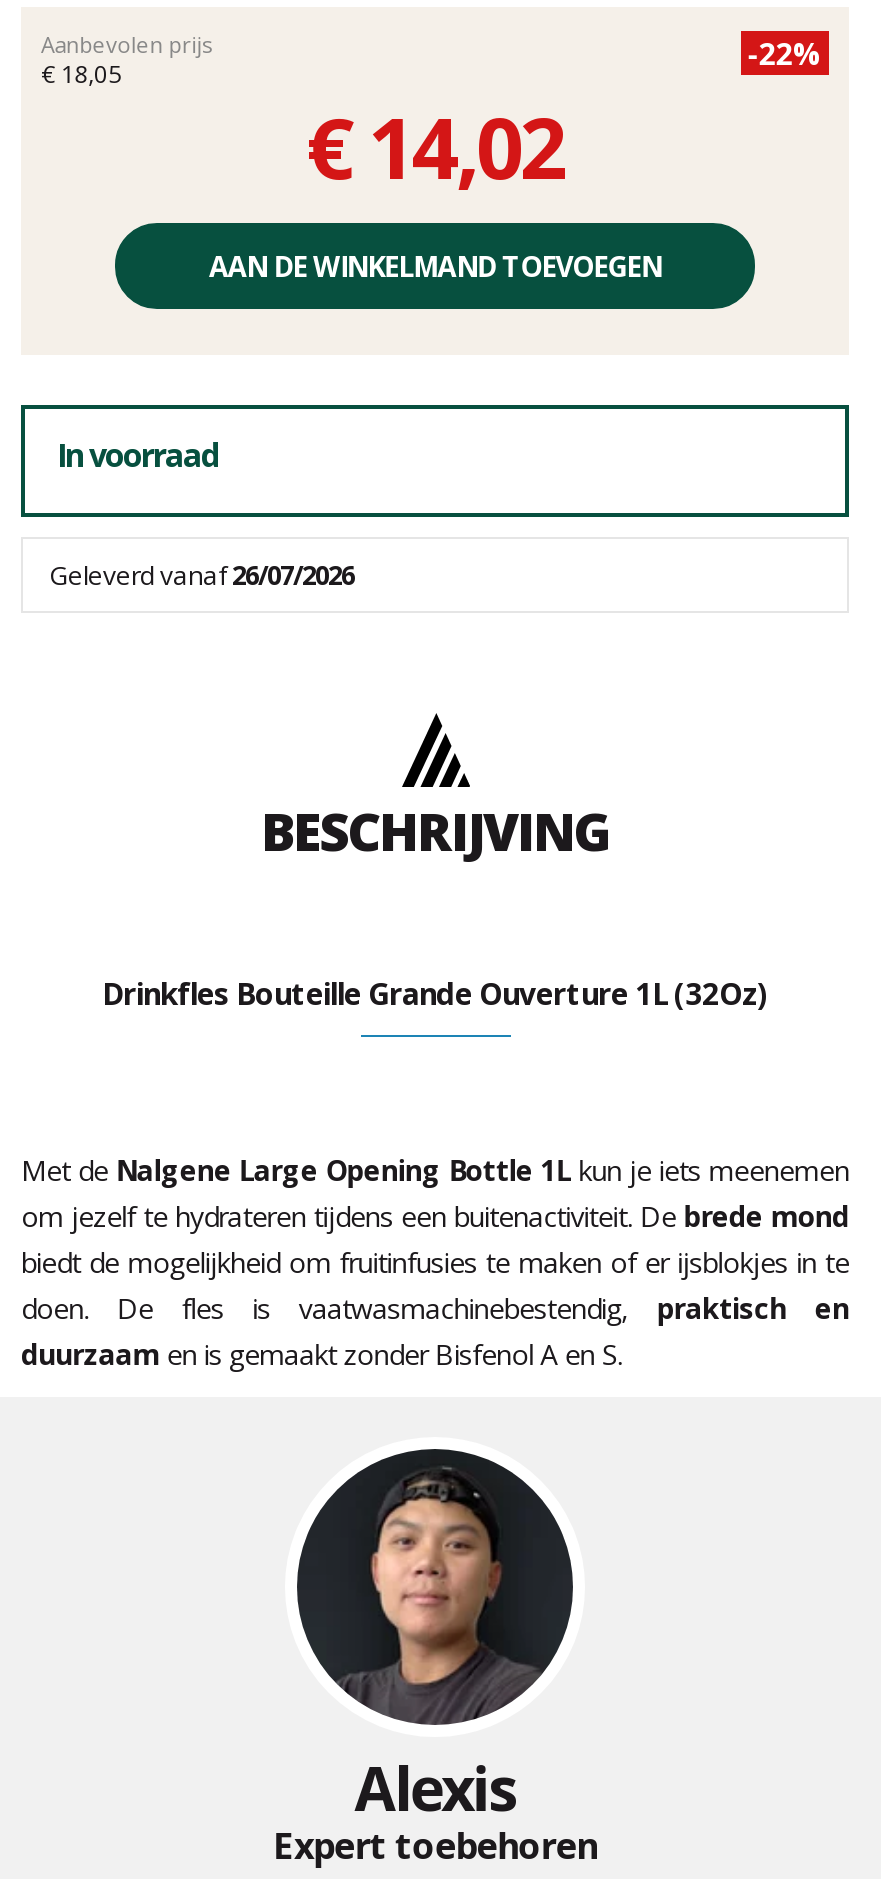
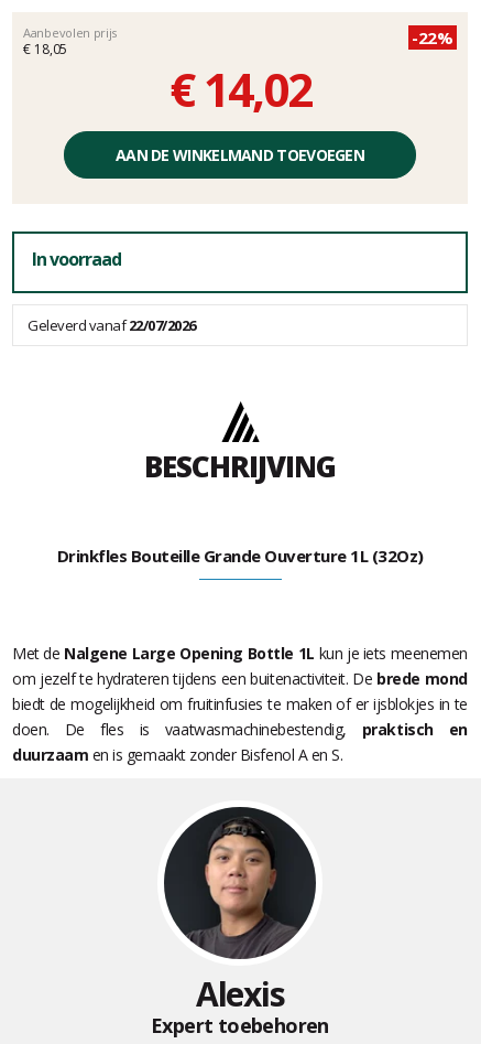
[49,558,354,594] Geleverd vanaf26/07/2026 -> [28,316,195,335] Geleverd vanaf22/07/2026

